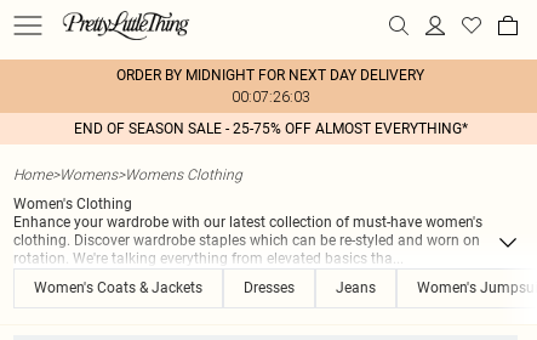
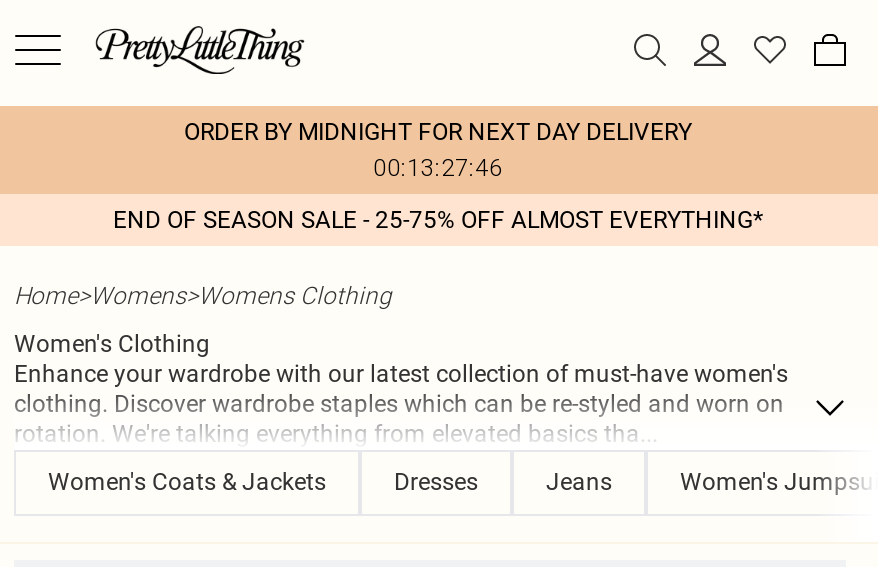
[231,87,310,106] 00:07:26:03 -> [373,152,503,182] 00:13:27:46

